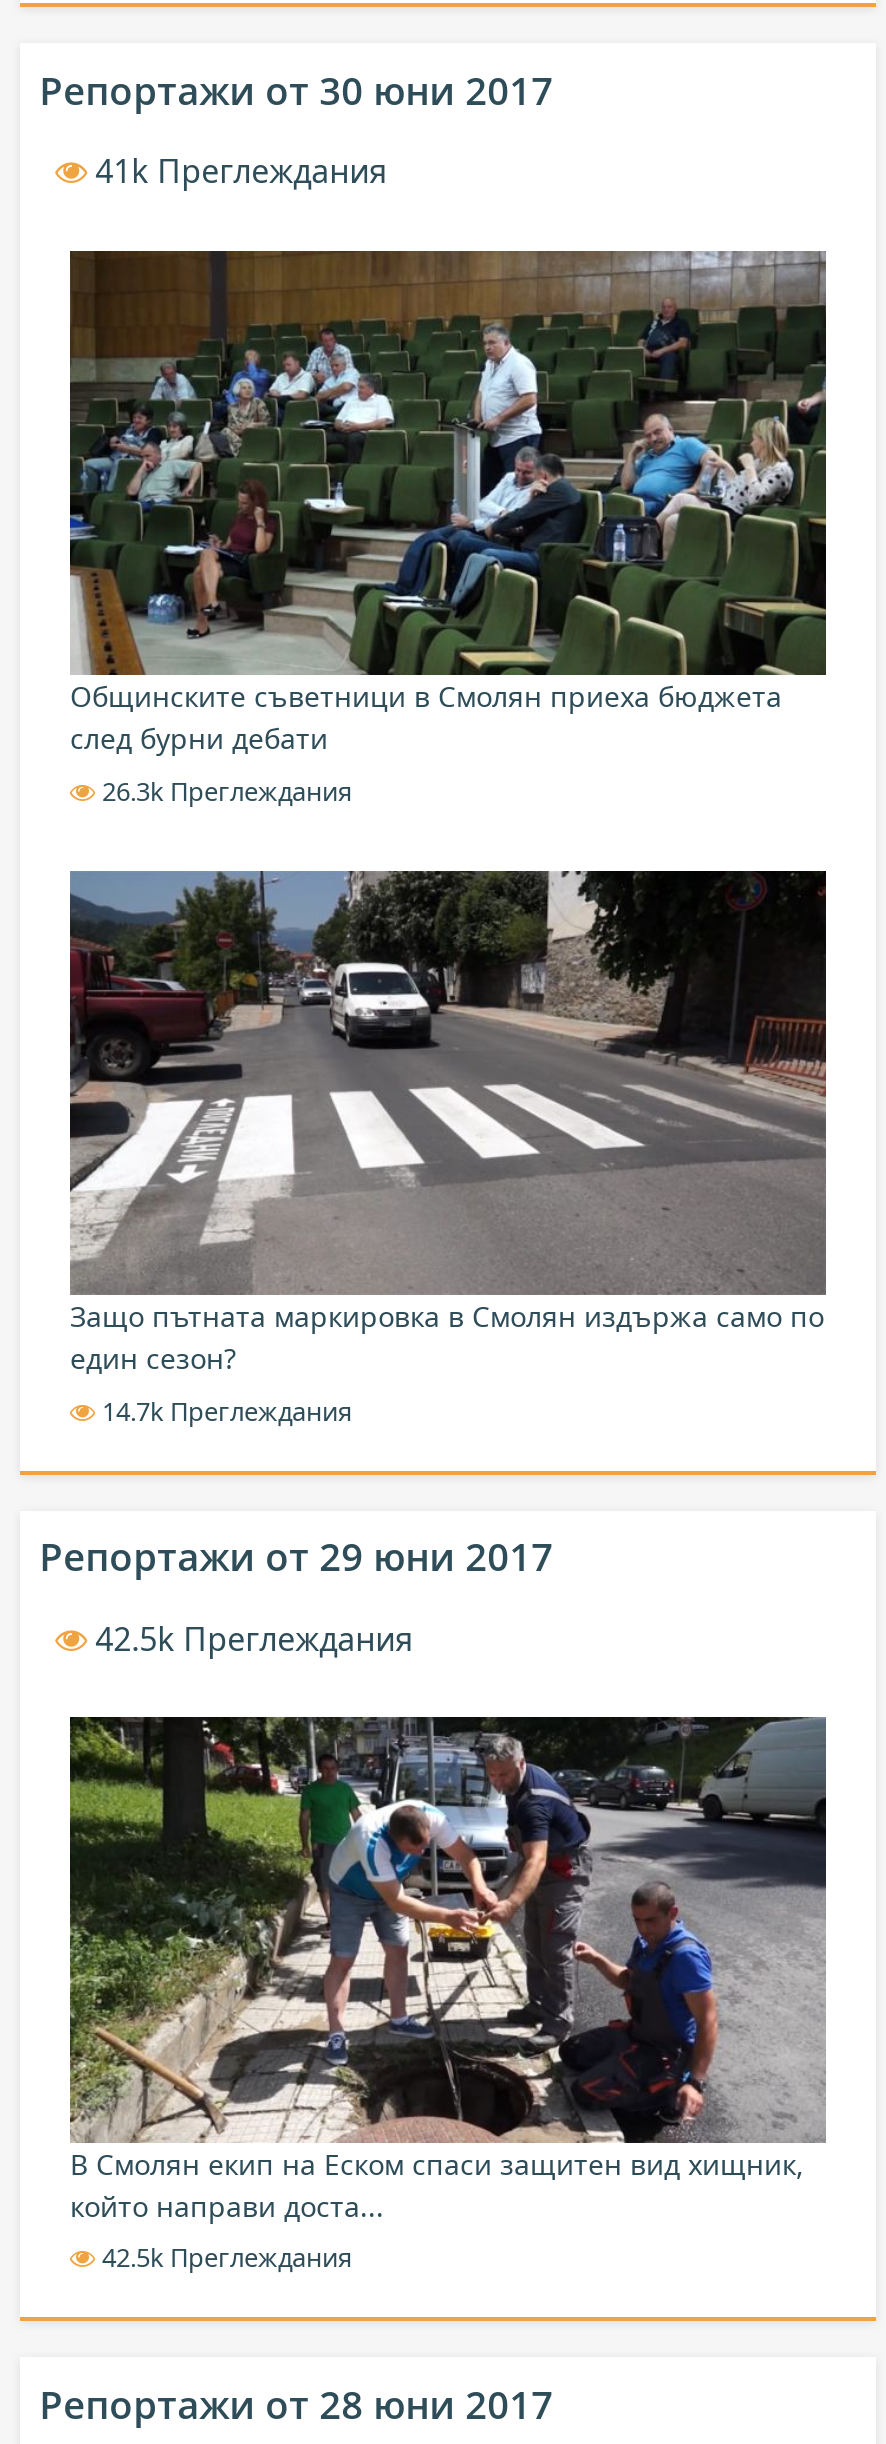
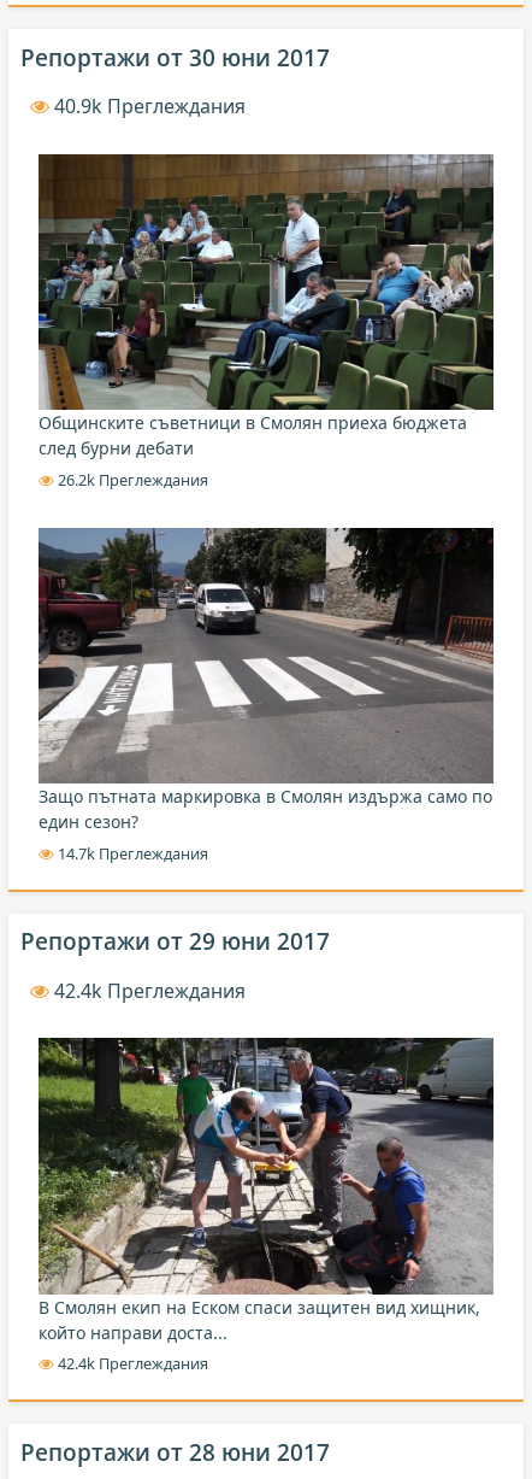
[87,149,387,193] 41k Преглеждания -> [49,93,245,119] 40.9k Преглеждания
[96,772,352,808] 26.3k Преглеждания -> [54,468,208,490] 26.2k Преглеждания
[87,1616,413,1660] 42.5k Преглеждания -> [49,977,245,1004] 42.4k Преглеждания
[96,2239,352,2275] 42.5k Преглеждания -> [54,1353,208,1374] 42.4k Преглеждания

